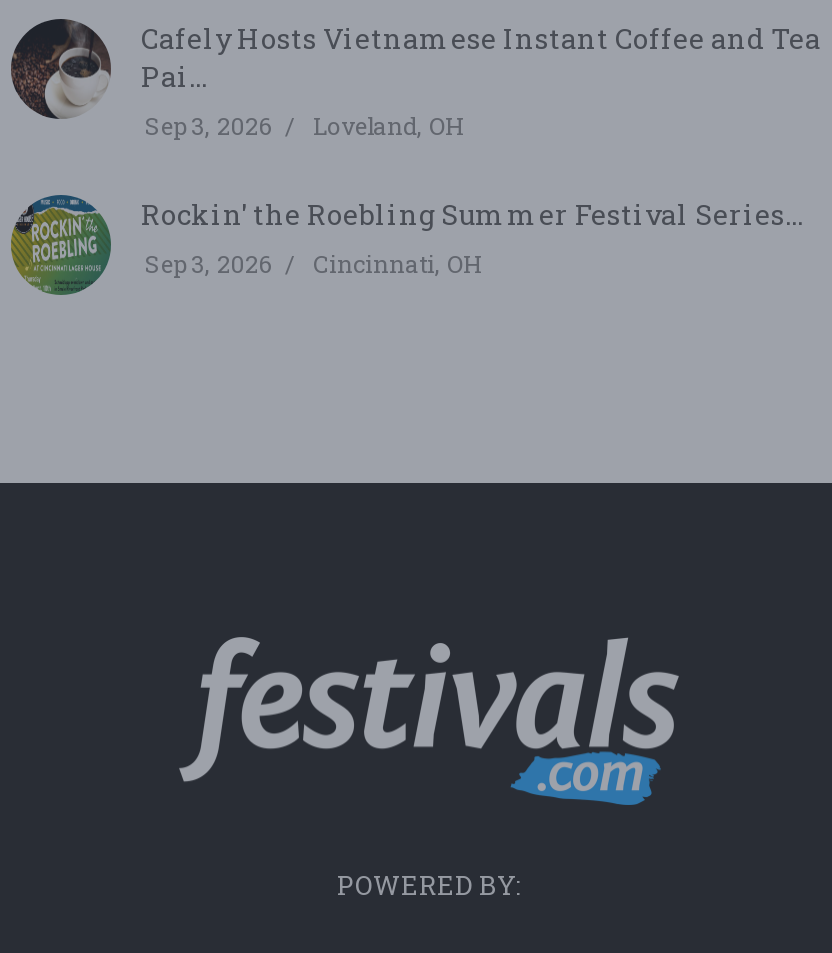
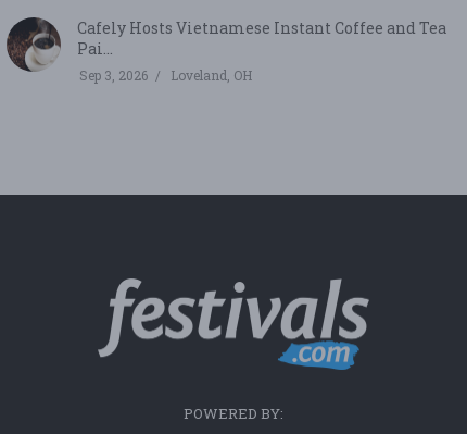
[9,193,803,297] [image] | Rockin' the Roebling Summer Festival Series... | Sep 3, 2026 | Cincinnati, OH -> none

